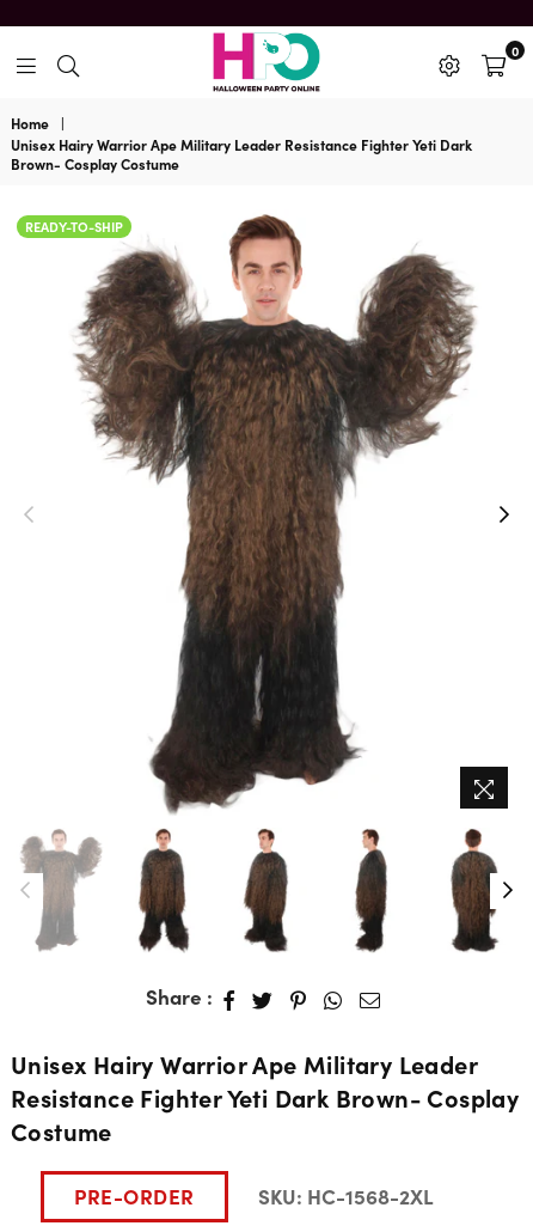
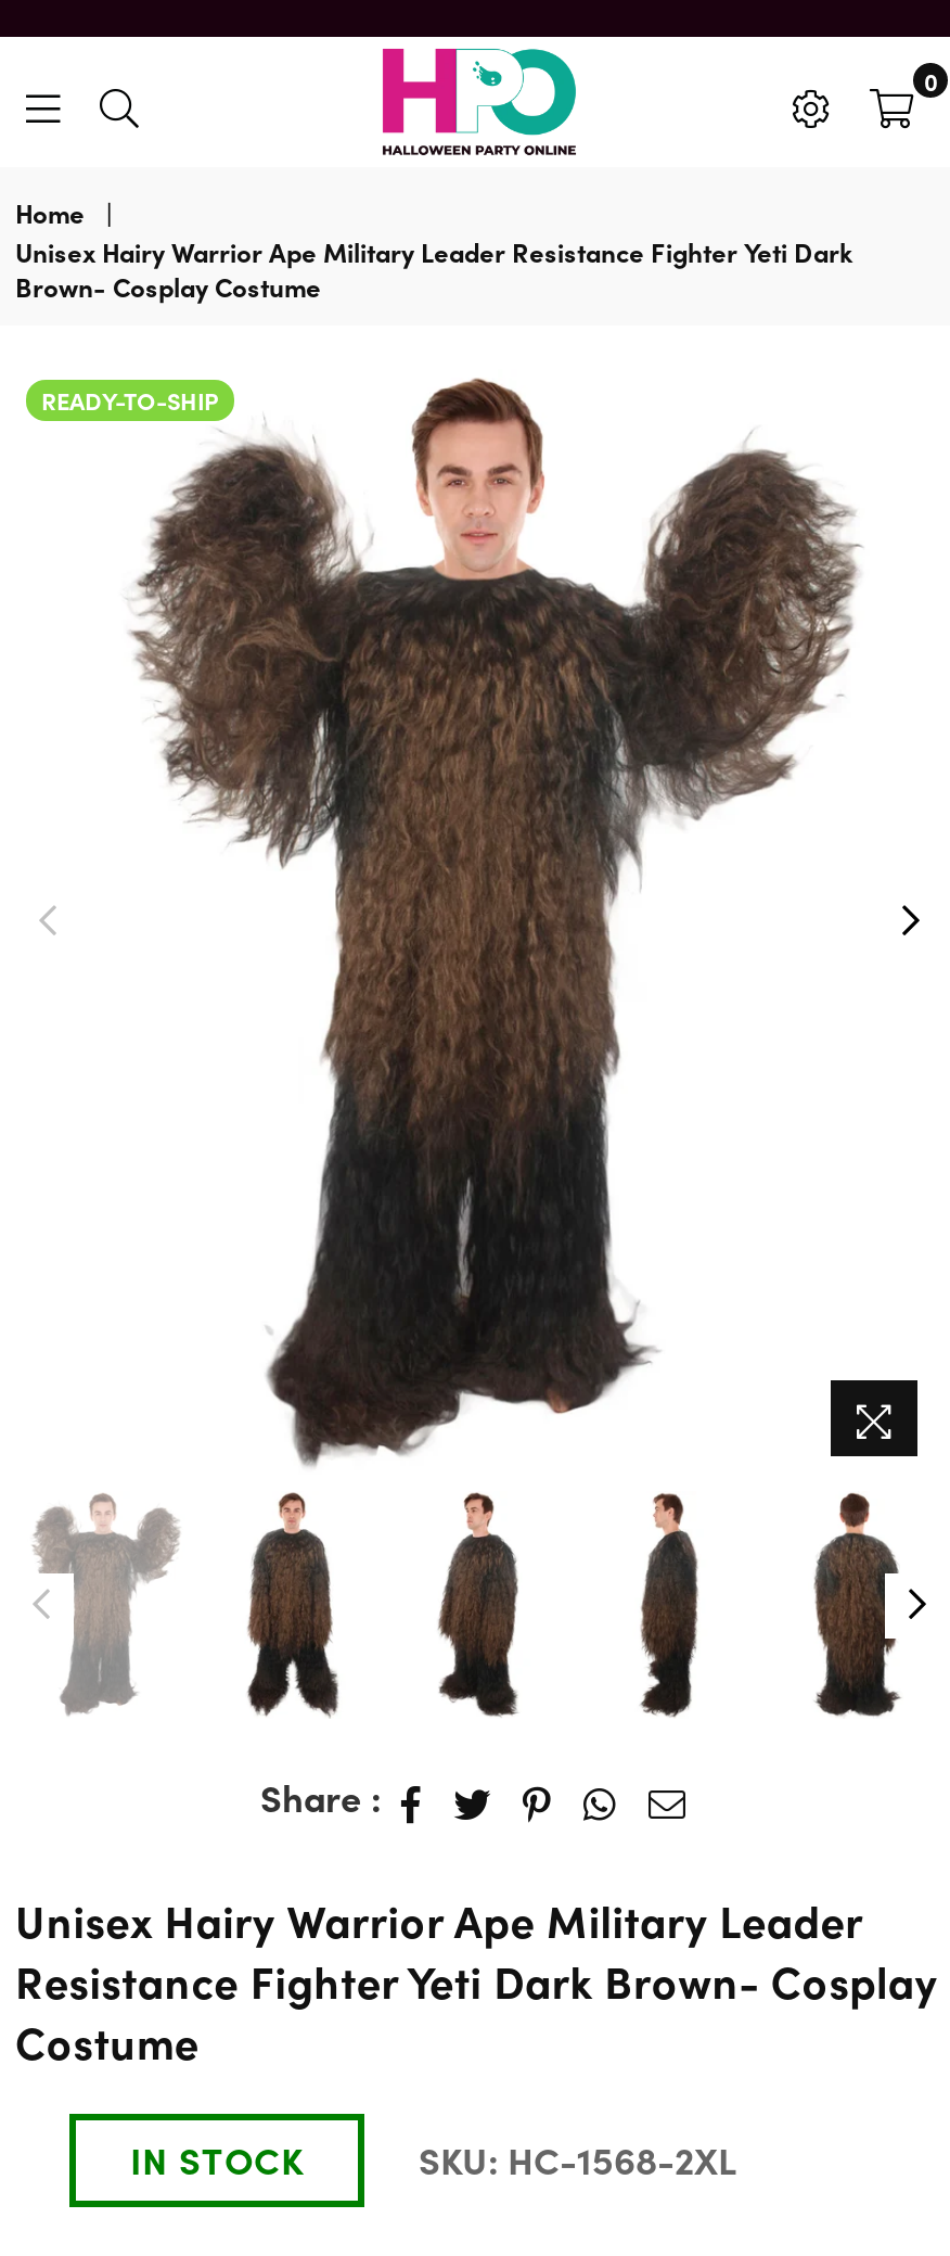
[74,1182,194,1211] PRE-ORDER -> [130,2134,304,2186] IN STOCK

